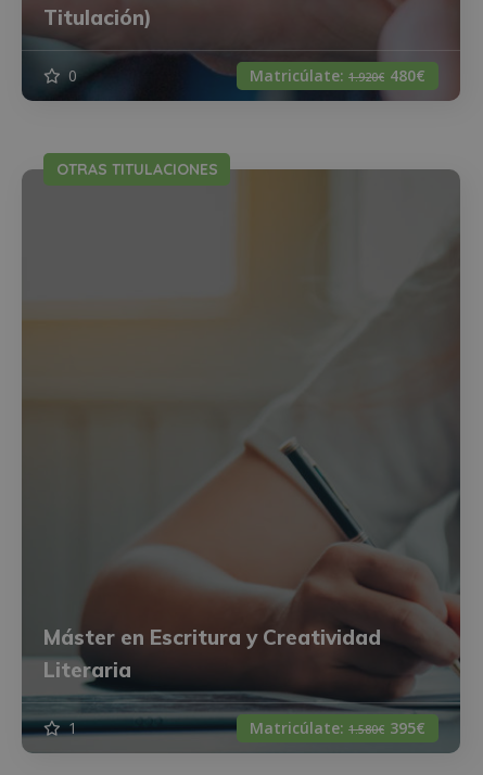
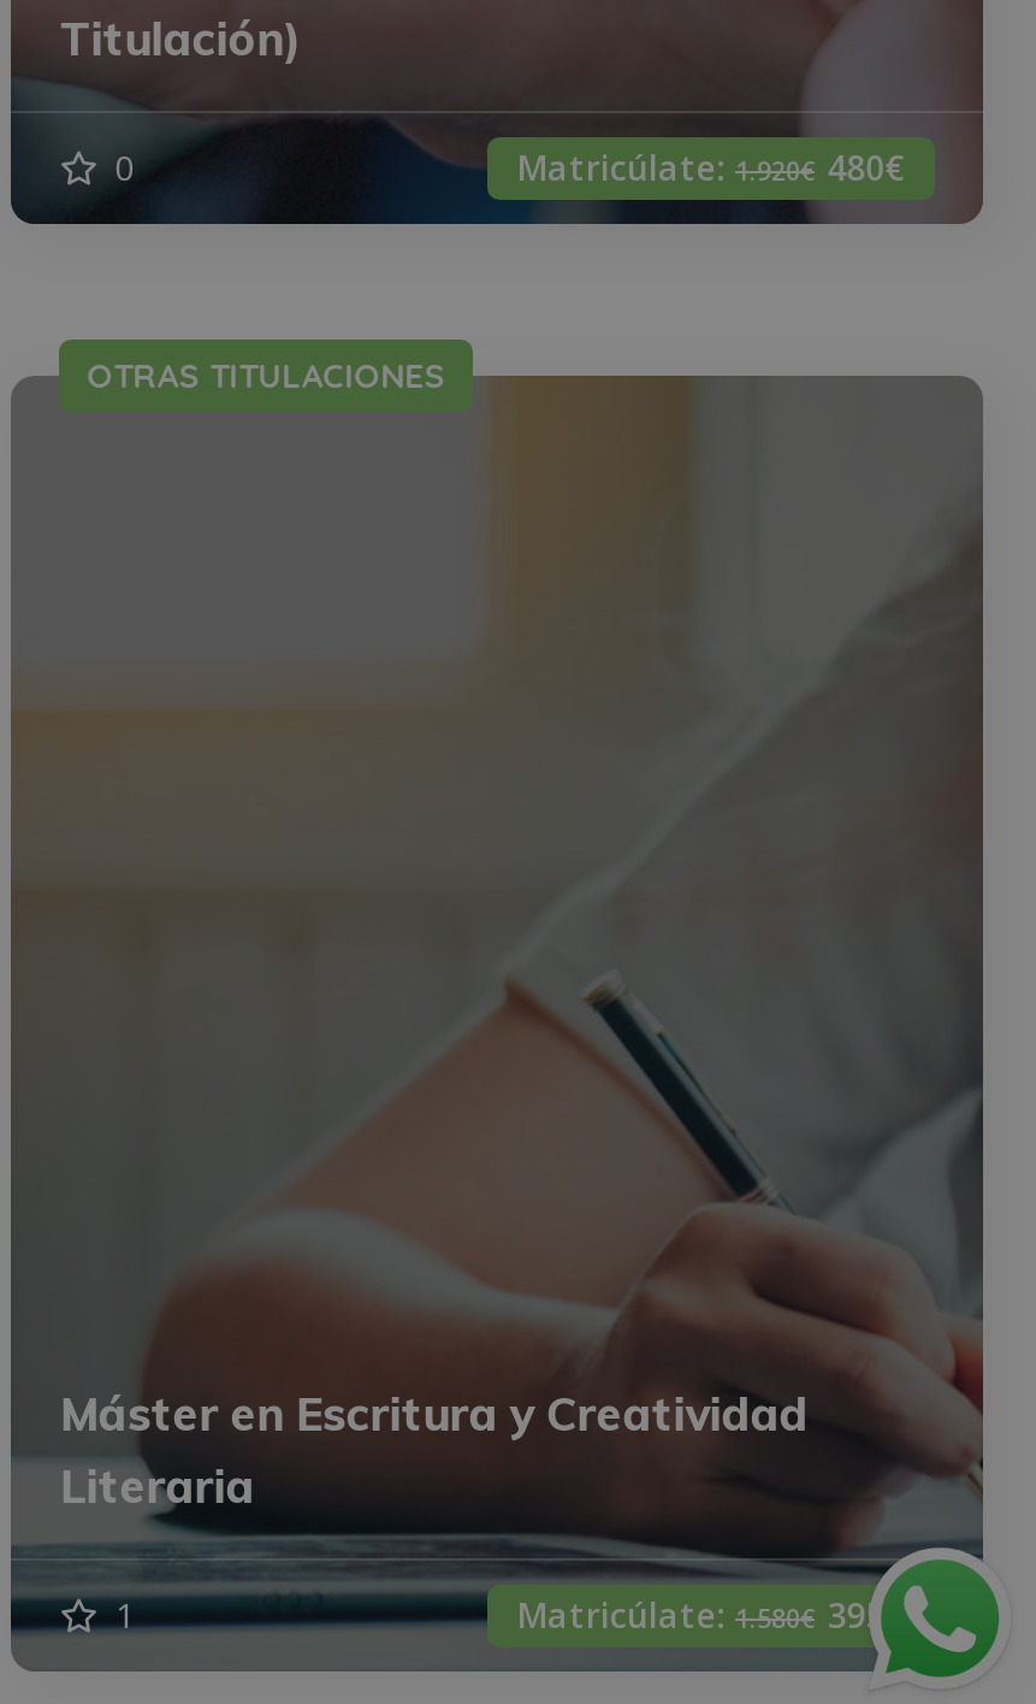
[411,698,468,755] [image] -> [872,1546,1002,1679] [image]

